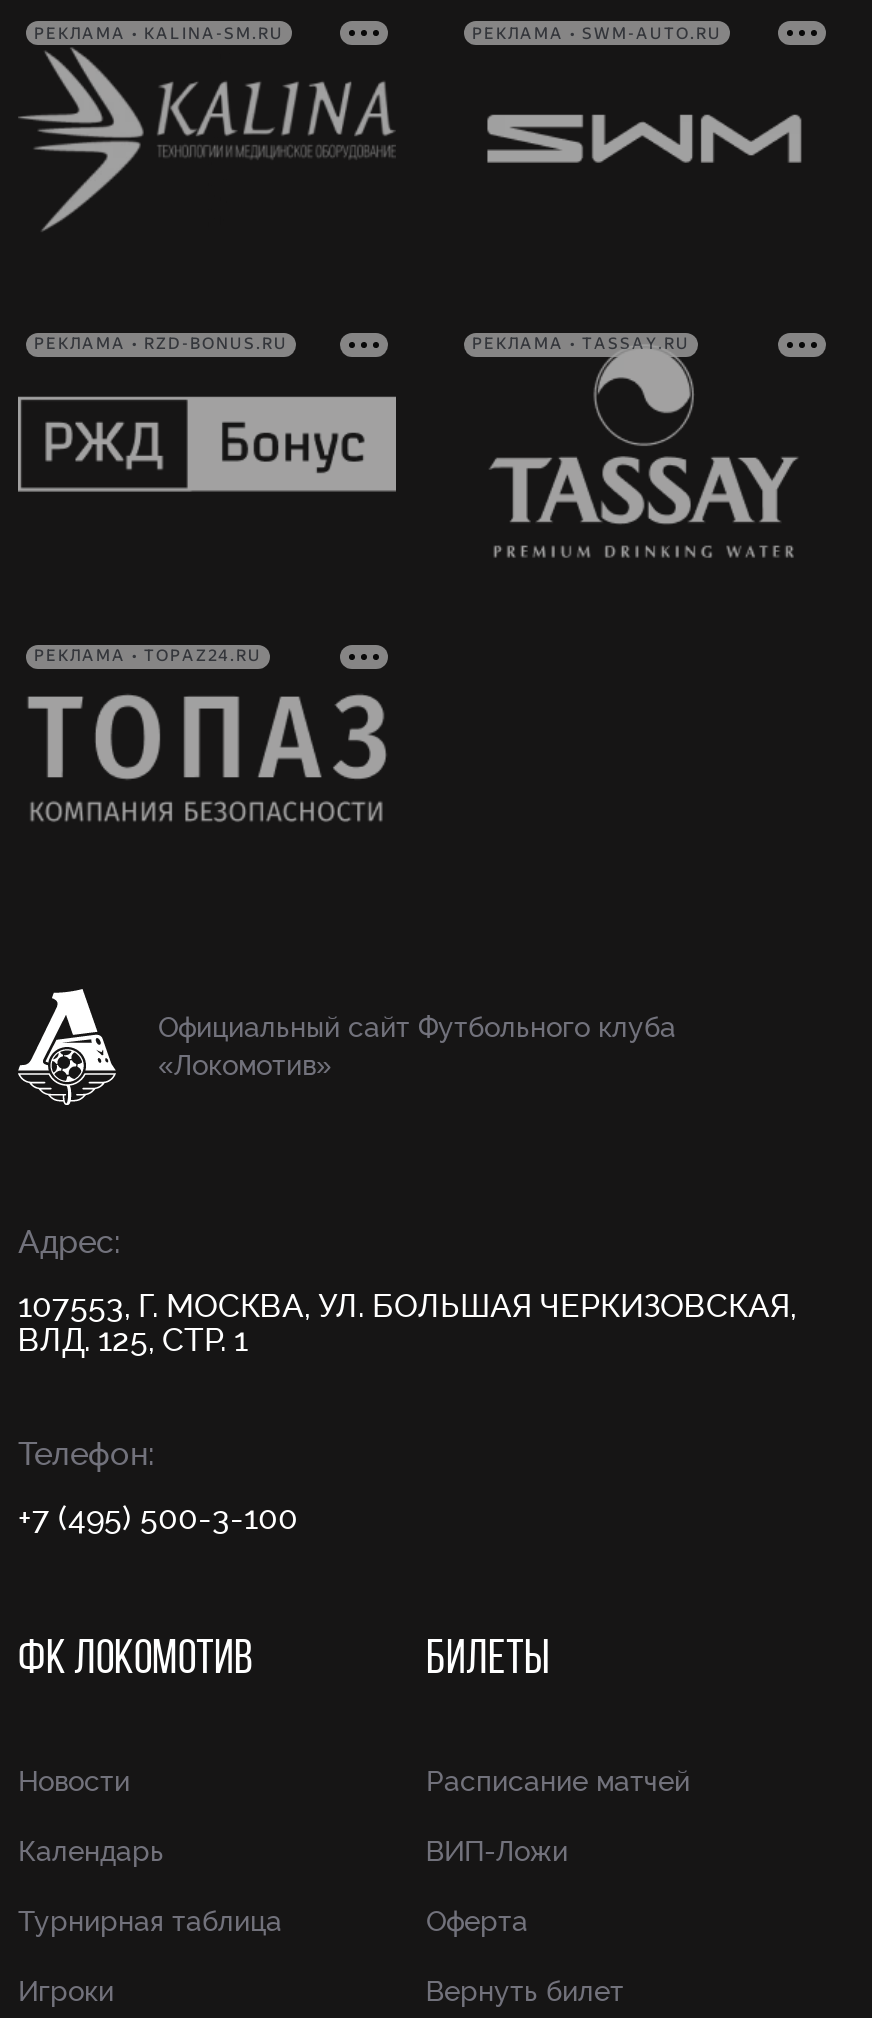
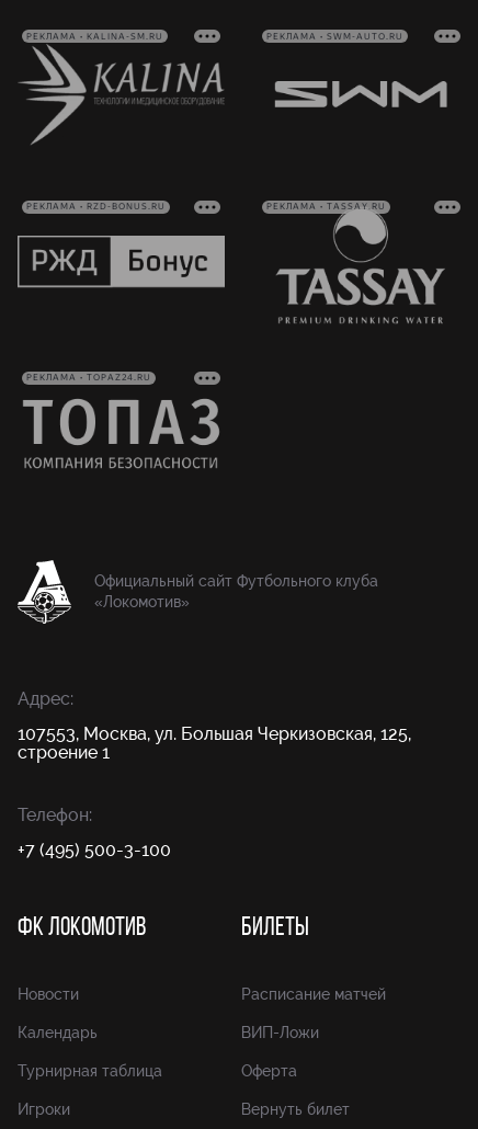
[18,1287,796,1359] 107553, Г. МОСКВА, УЛ. БОЛЬШАЯ ЧЕРКИЗОВСКАЯ, | ВЛД. 125, СТР. 1 -> [18,723,411,763] 107553, Москва, ул. Большая Черкизовская, 125, | строение 1

